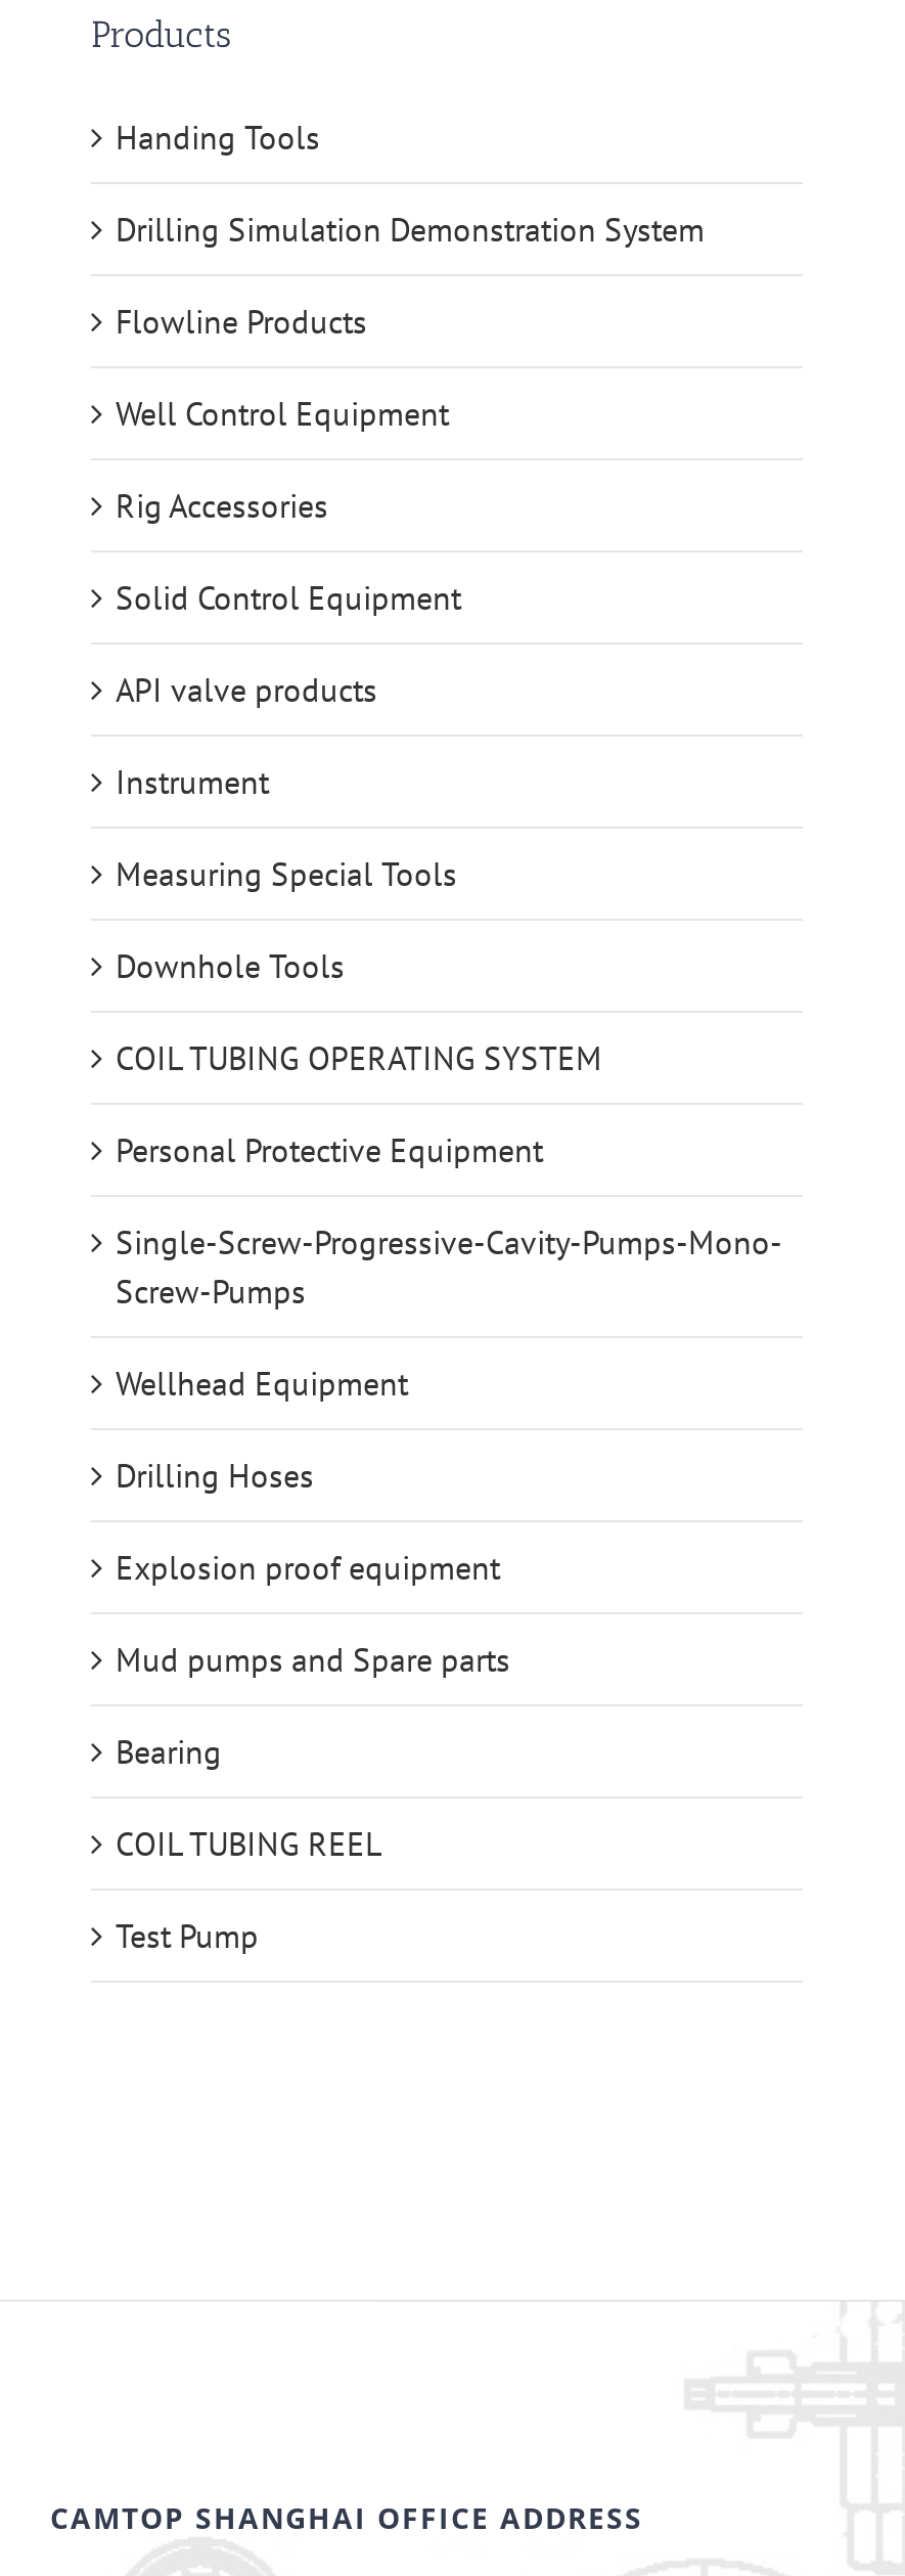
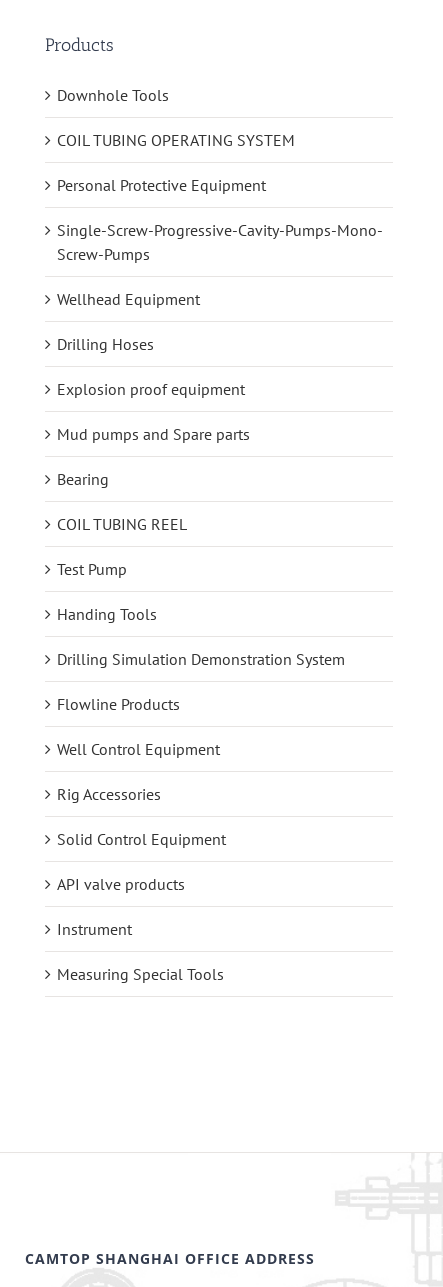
moved [116,117,705,895] -> [57,604,345,984]: Handing Tools | Drilling Simulation Demonstration System | Flowline Products | ... | Instrument | Measuring Special Tools
moved [116,946,782,1956] -> [57,85,383,579]: Downhole Tools | COIL TUBING OPERATING SYSTEM | Personal Protective Equipment | ... | COIL TUBING REEL | Test Pump

